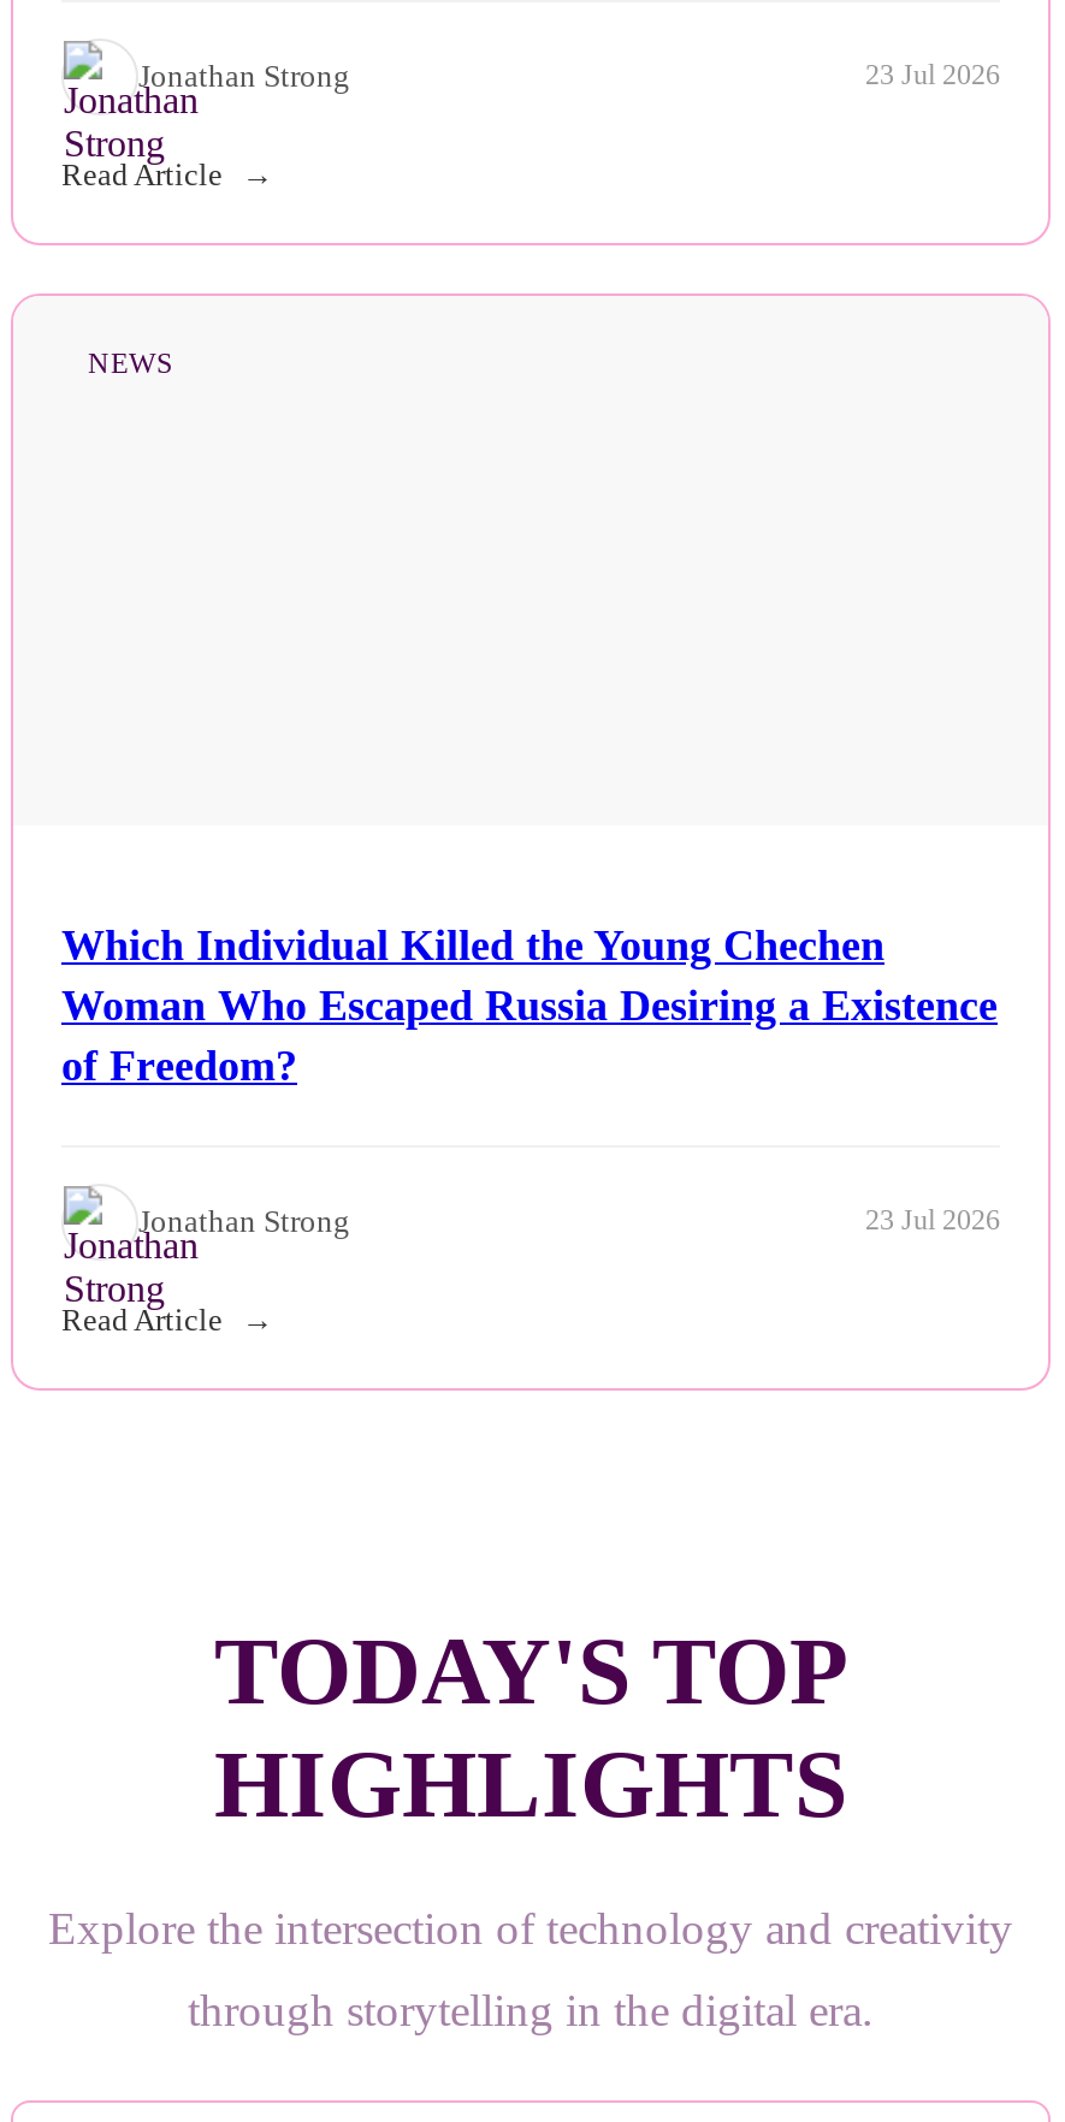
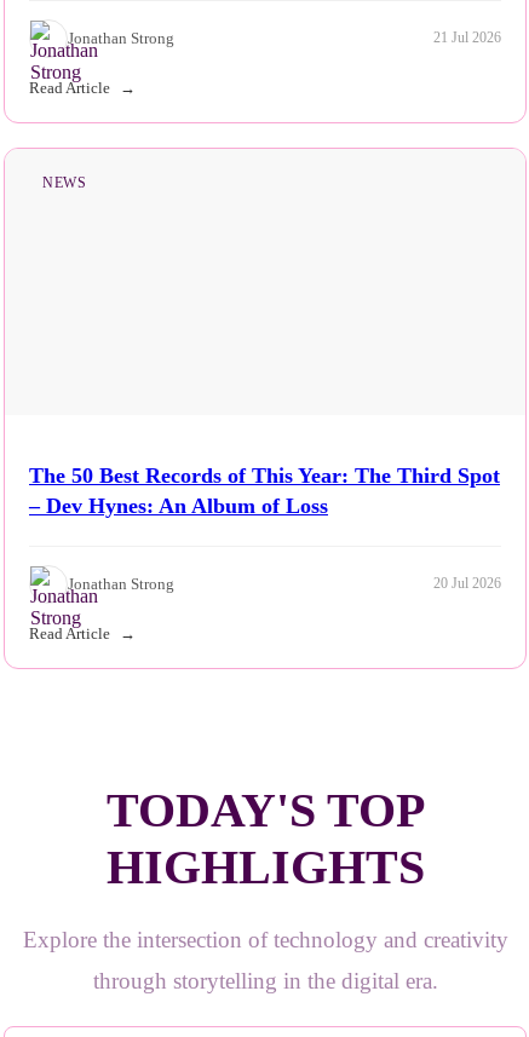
[865,58,1000,92] 23 Jul 2026 -> [433,29,501,46] 21 Jul 2026
[61,920,998,1089] Which Individual Killed the Young Chechen | Woman Who Escaped Russia Desiring a Existence | of Freedom? -> [29,463,500,517] The 50 Best Records of This Year: The Third Spot | – Dev Hynes: An Album of Loss
[865,1203,1000,1237] 23 Jul 2026 -> [433,575,501,592] 20 Jul 2026

